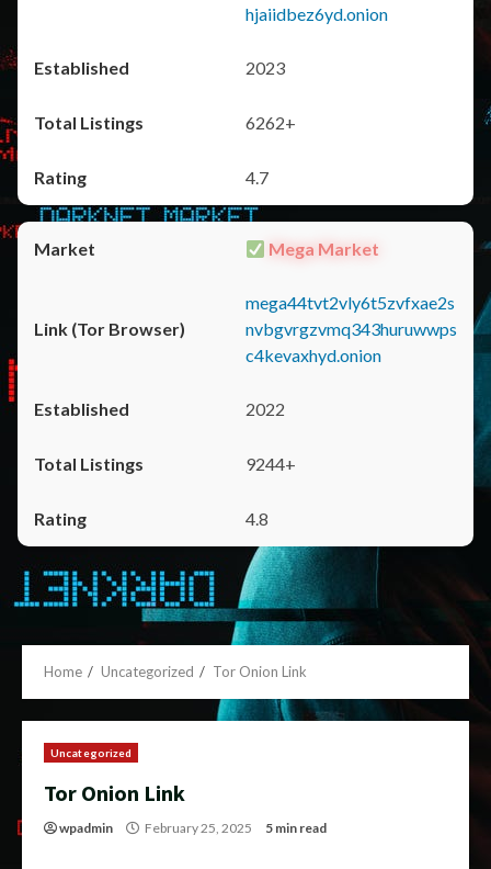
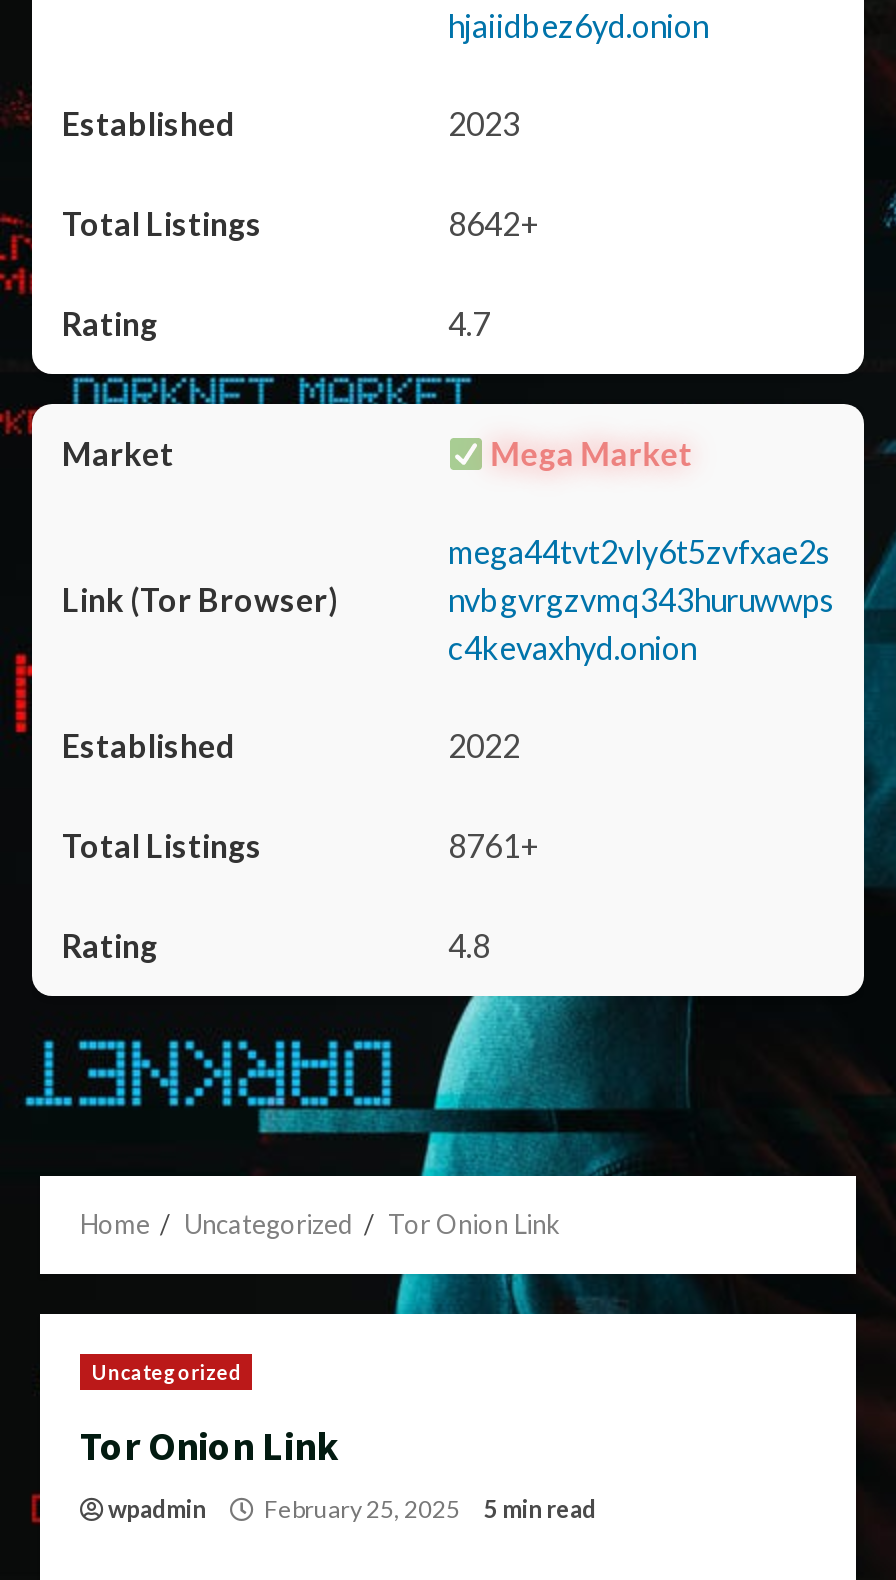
[245,112,296,133] 6262+ -> [448,204,540,242] 8642+
[245,453,296,474] 9244+ -> [448,826,540,864] 8761+

